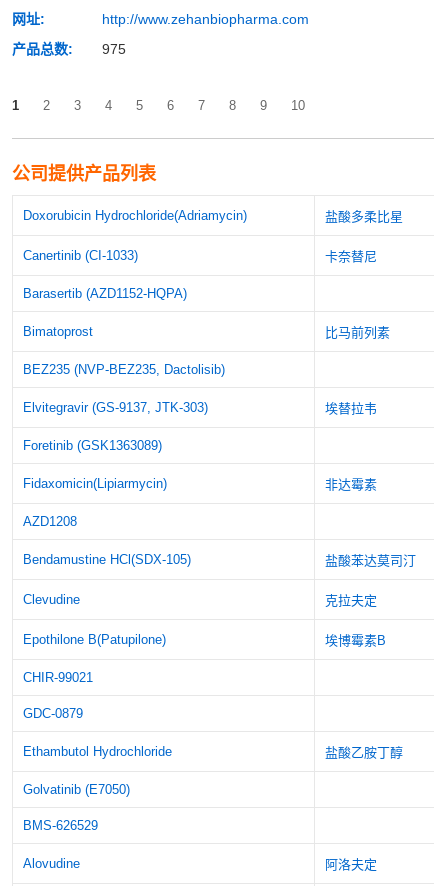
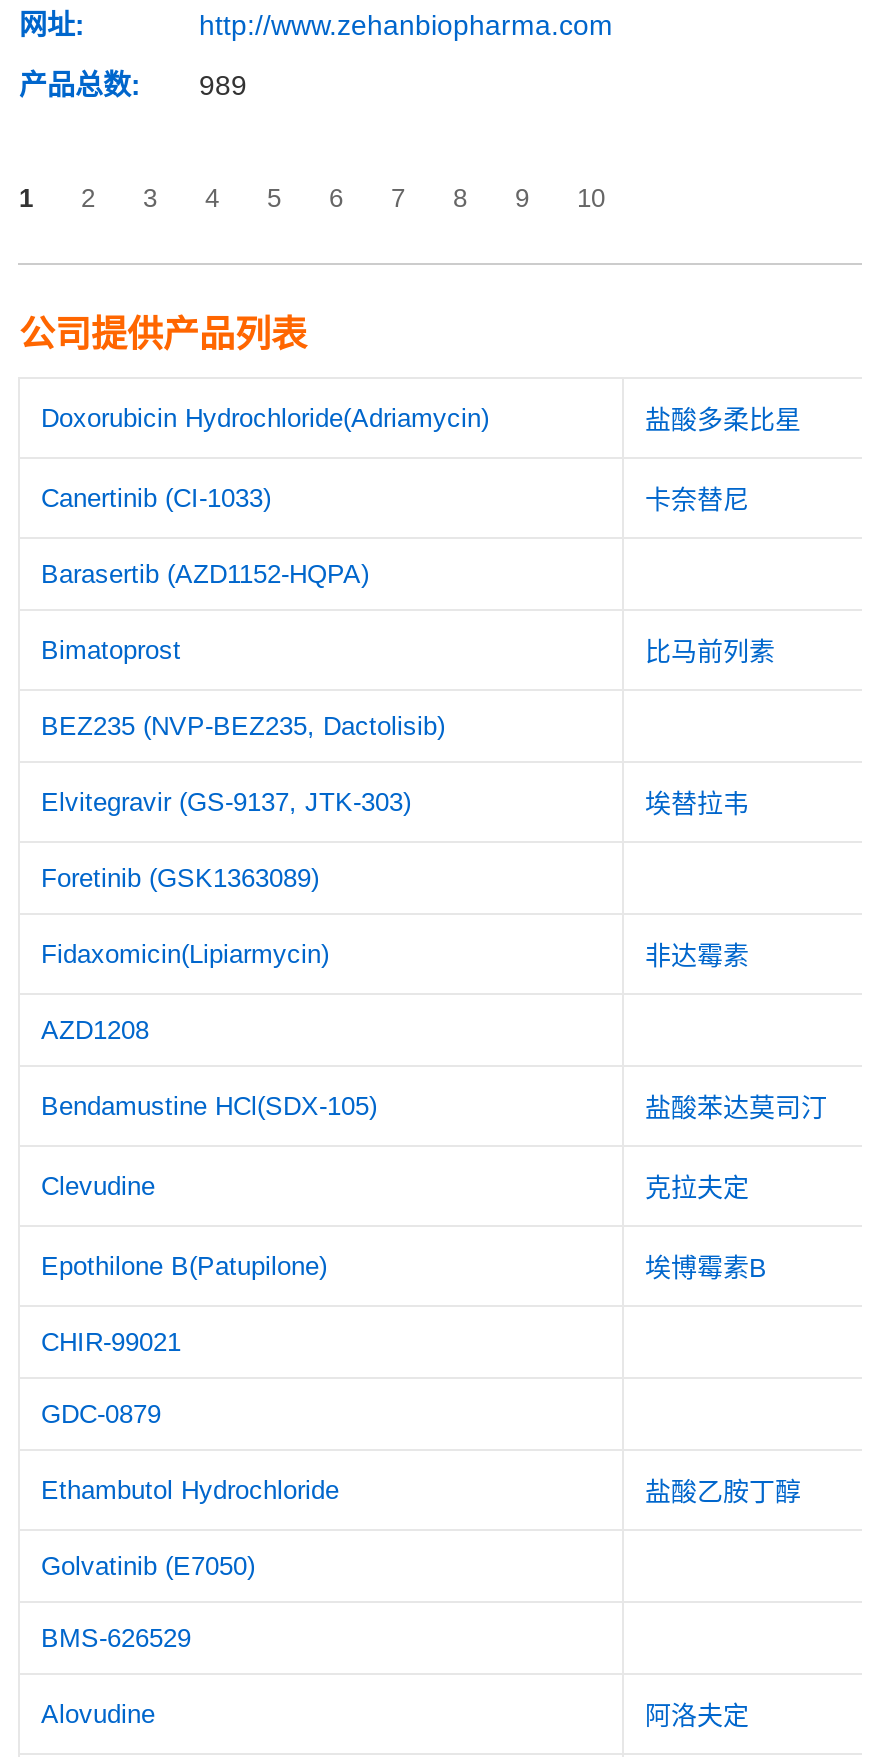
[12,41,126,57] 产品总数: 975 -> [19,69,247,101] 产品总数: 989

